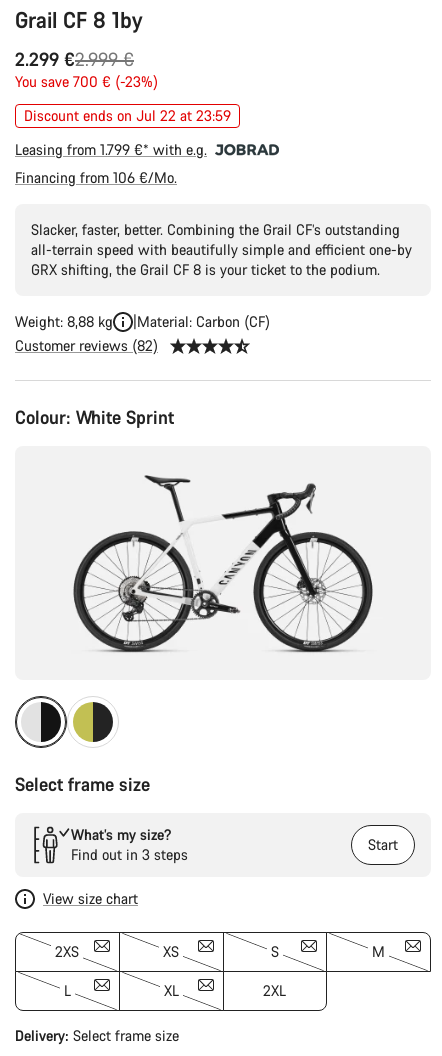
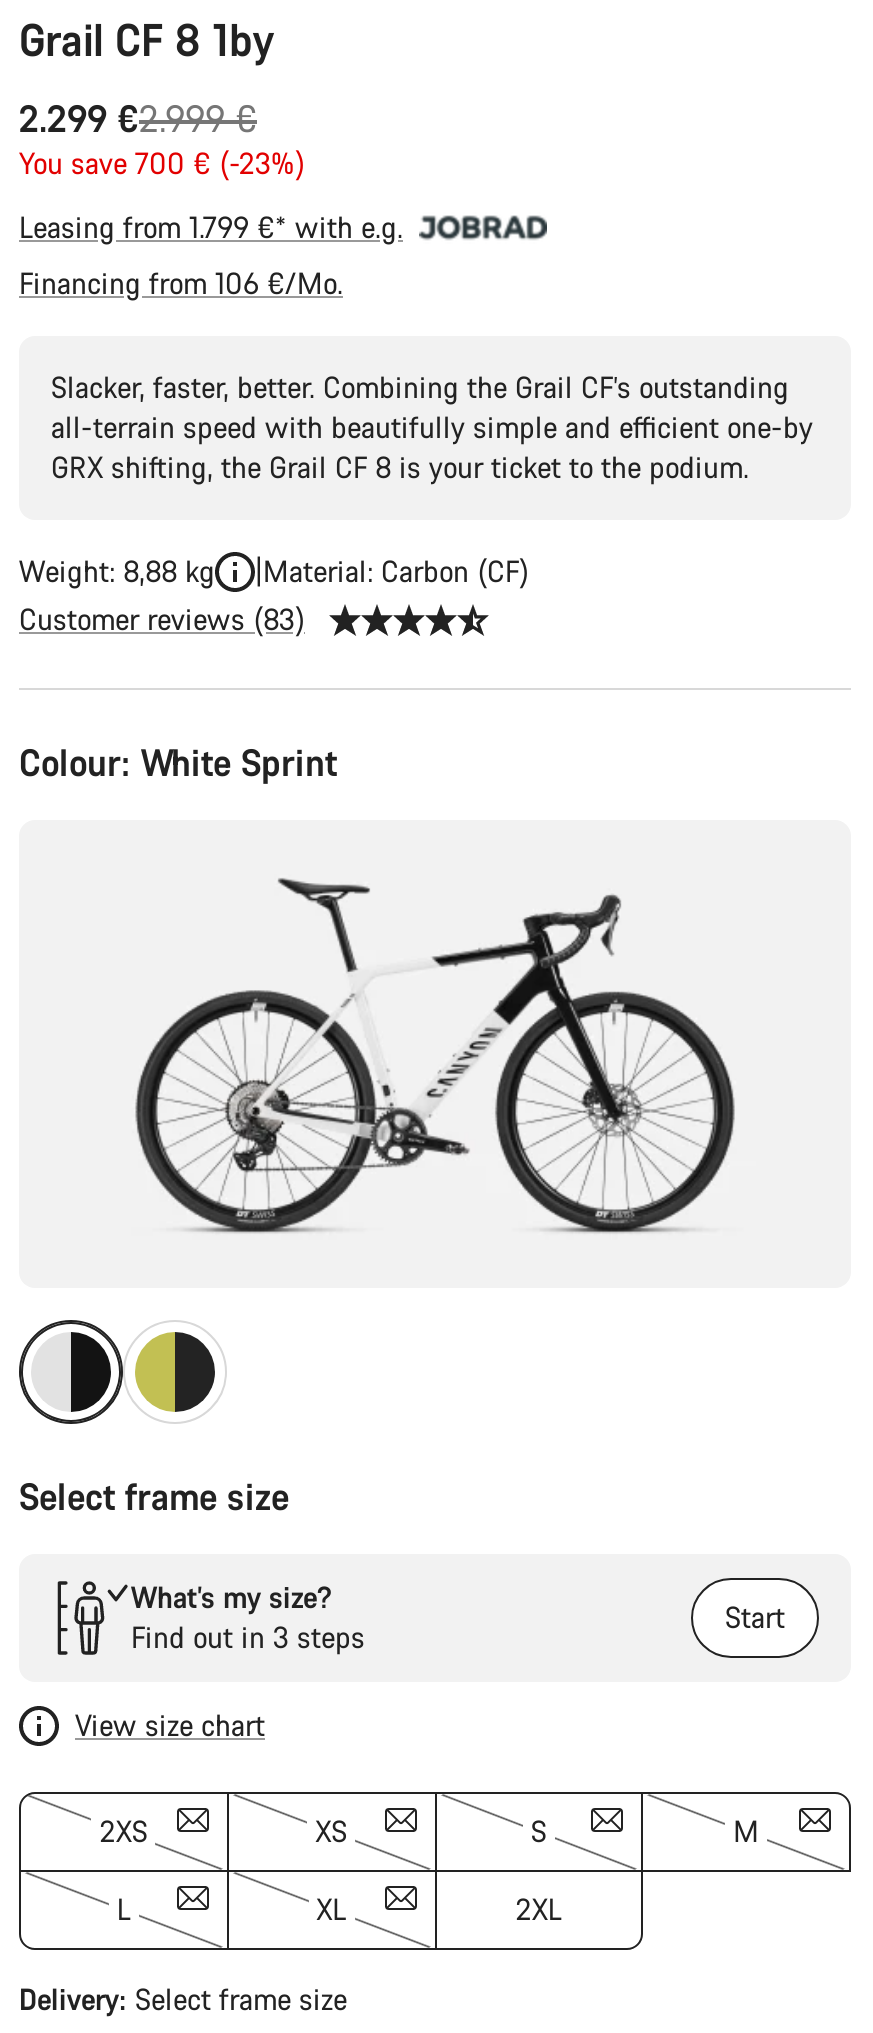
[24,106,231,125] Discount ends on Jul 22 at 23:59 -> none
[15,336,158,355] Customer reviews (82) -> [19,600,305,638] Customer reviews (83)

